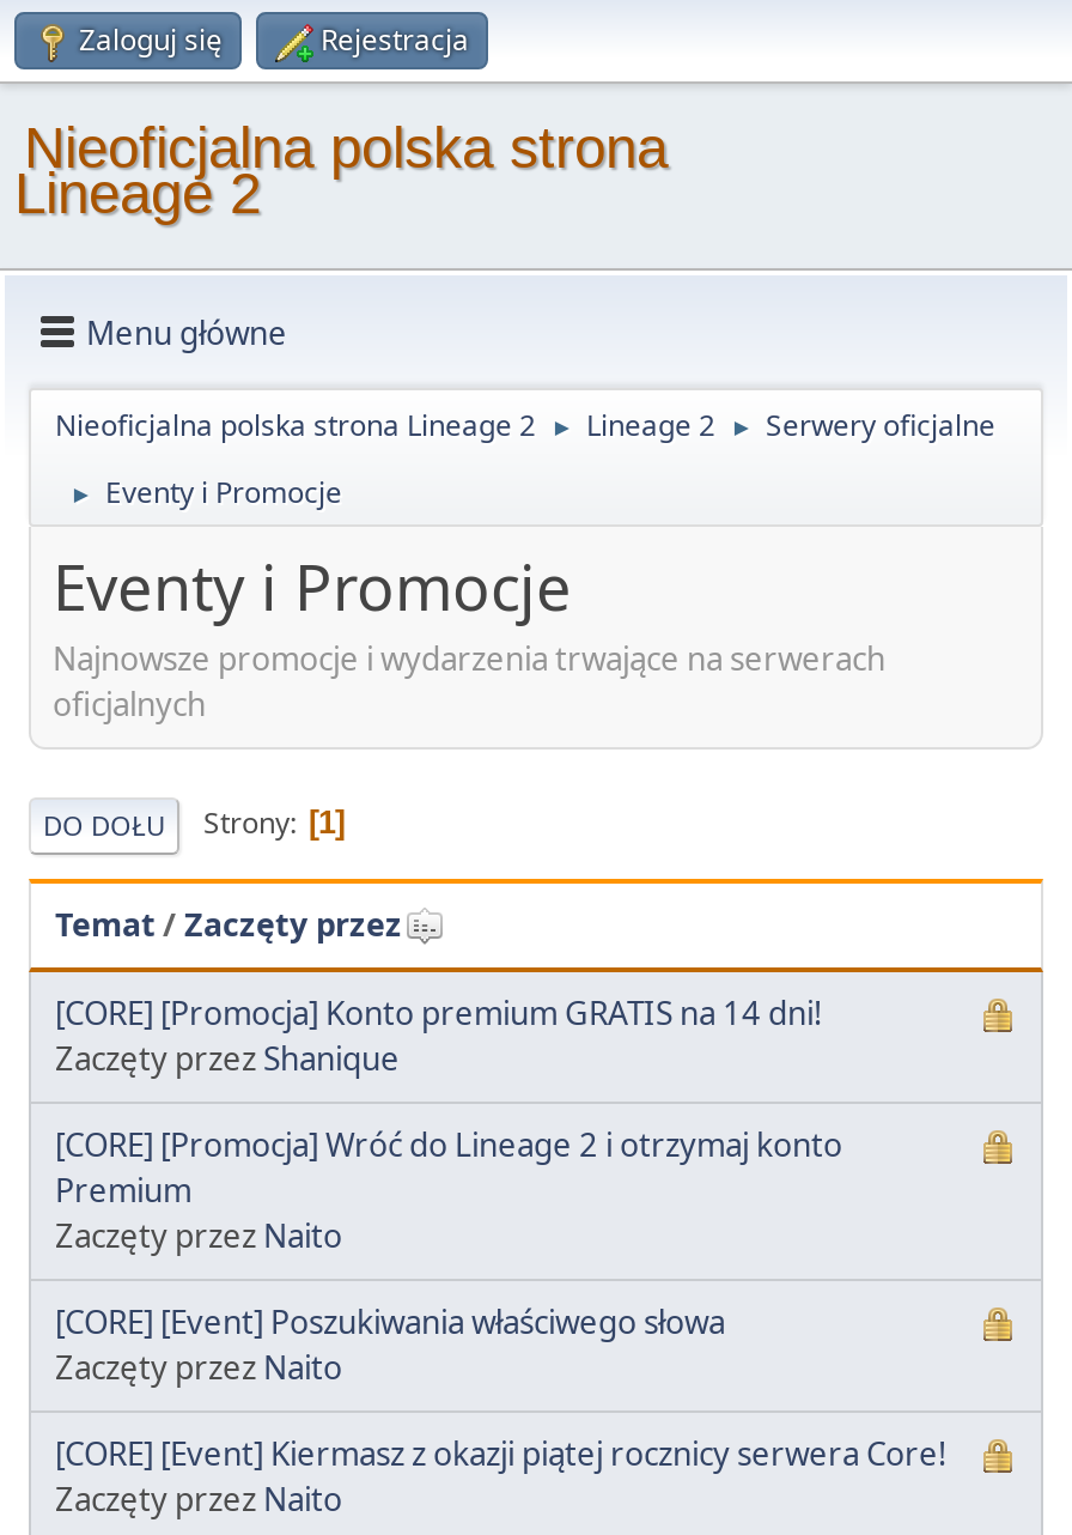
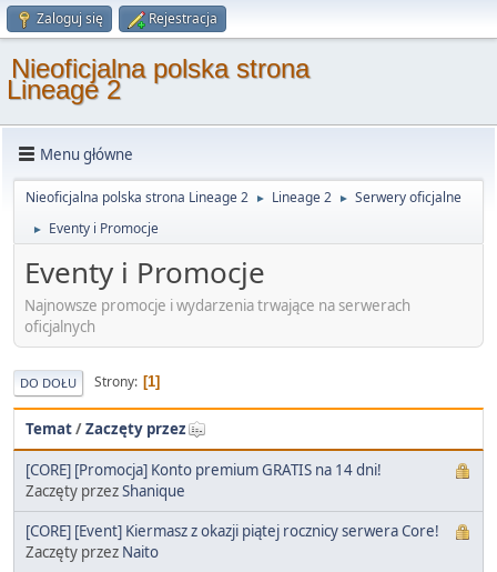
[55,1122,842,1388] [CORE] [Promocja] Wróć do Lineage 2 i otrzymaj konto | Premium | Zaczęty przez Naito | [CORE] [Event] Poszukiwania właściwego słowa | Zaczęty przez Naito -> none

